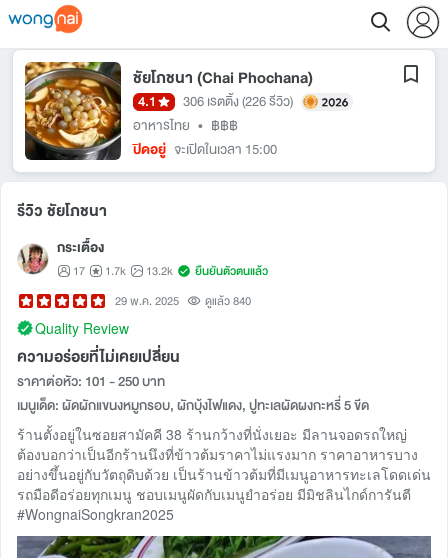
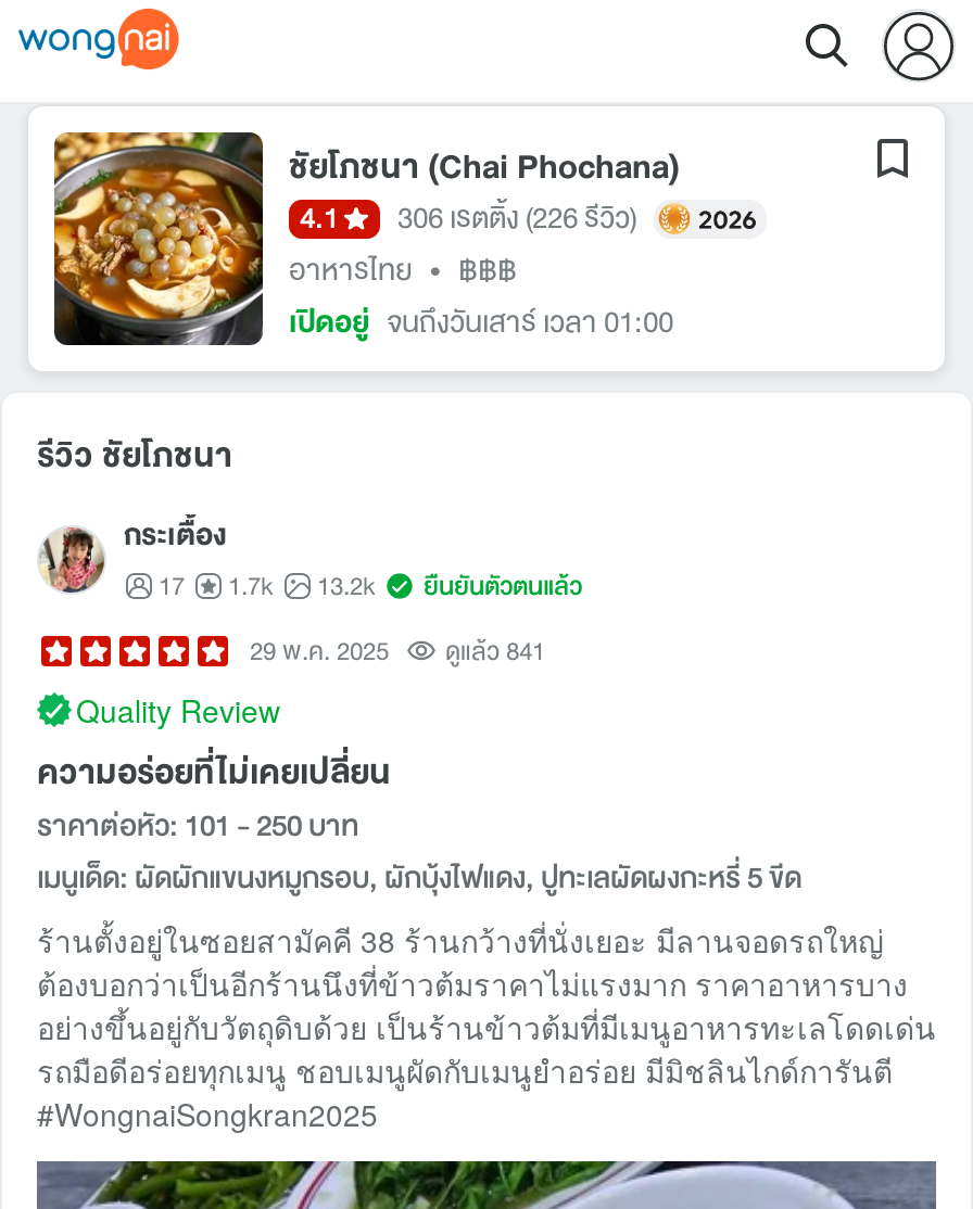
[133,139,277,160] ปิดอยู่ จะเปิดในเวลา 15:00 -> [289,300,673,345] เปิดอยู่ จนถึงวันเสาร์ เวลา 01:00
[115,292,251,310] 29 พ.ค. 2025 ดูแล้ว 840 -> [250,632,545,671] 29 พ.ค. 2025 ดูแล้ว 841

